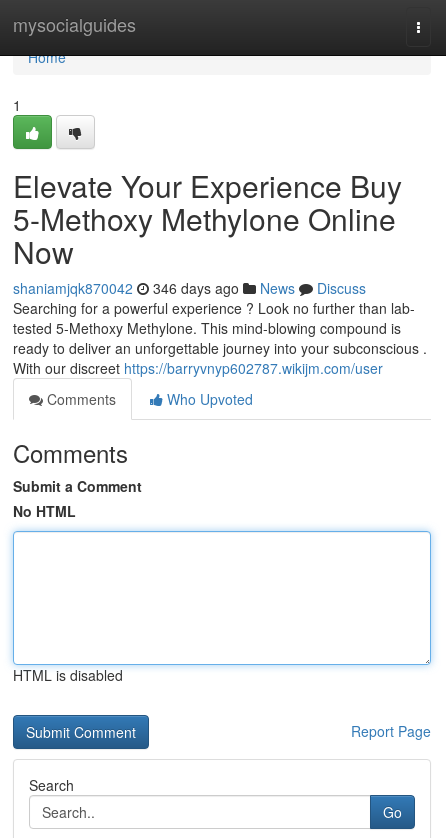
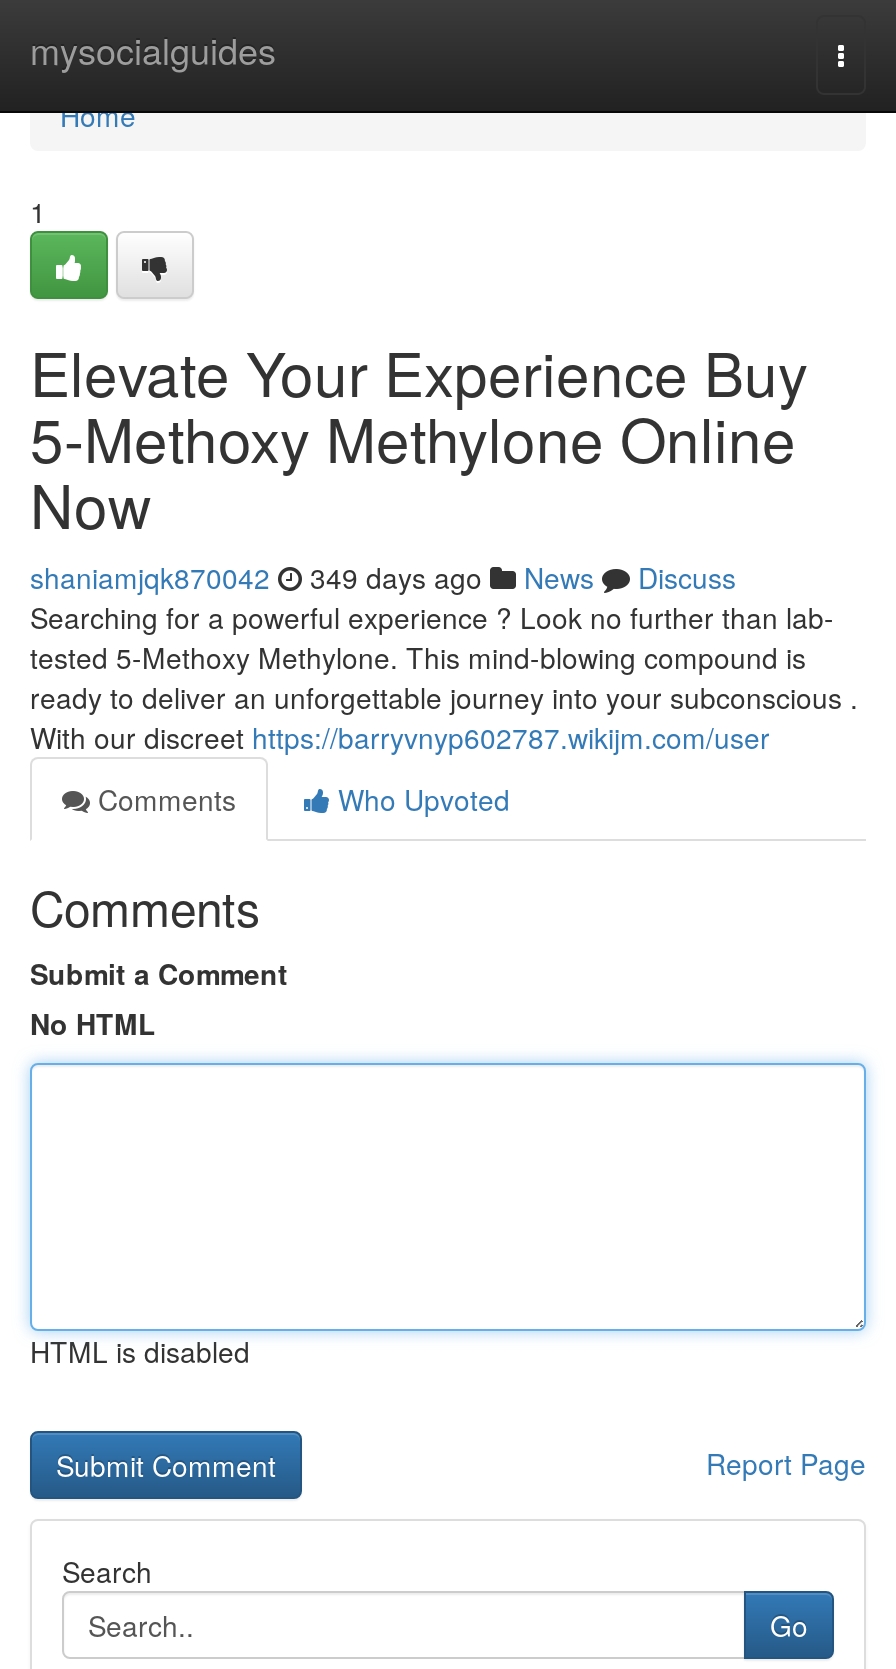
[13,278,366,298] shaniamjqk870042 346 days ago News Discuss -> [30,557,736,597] shaniamjqk870042 349 days ago News Discuss

